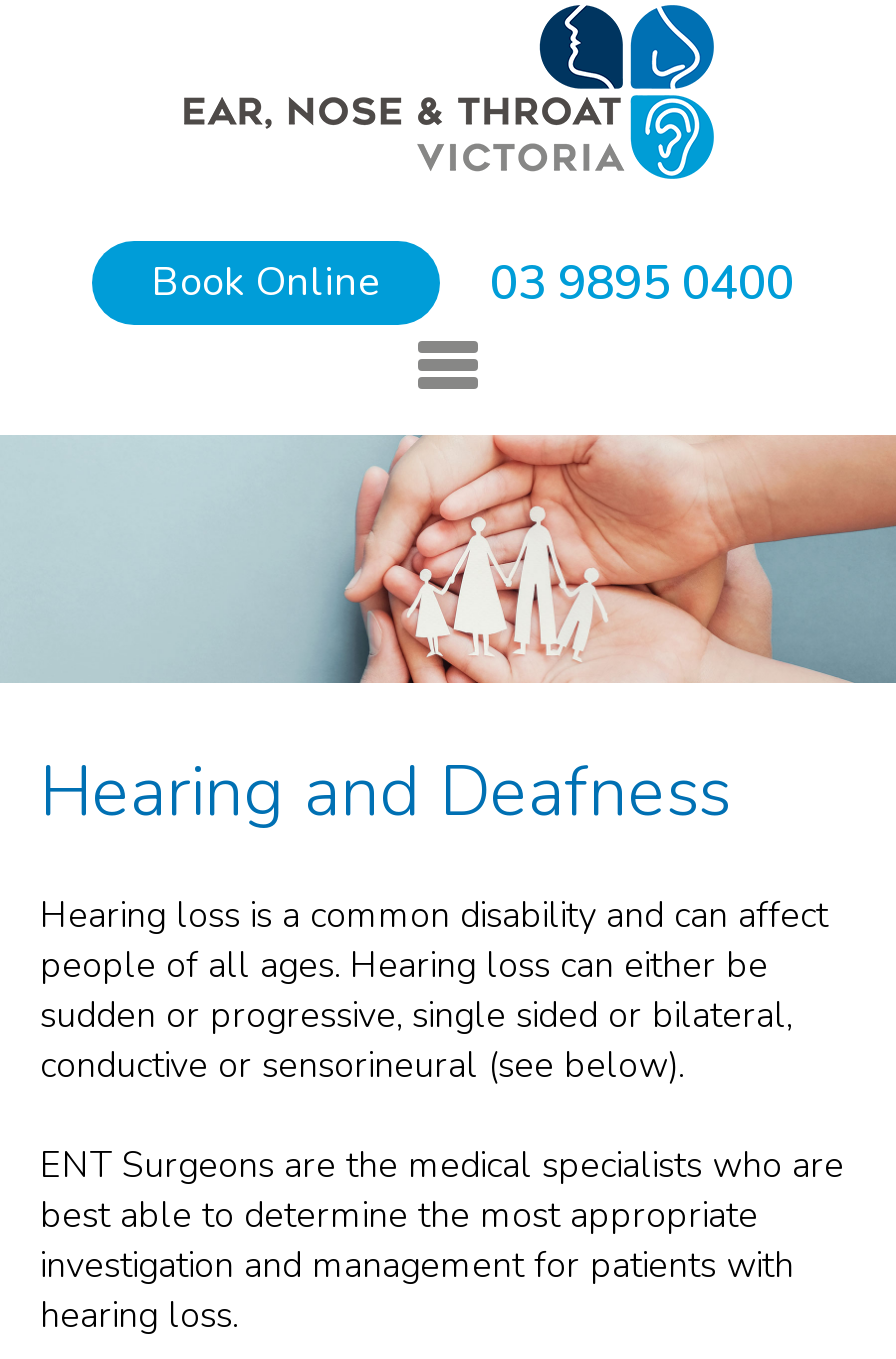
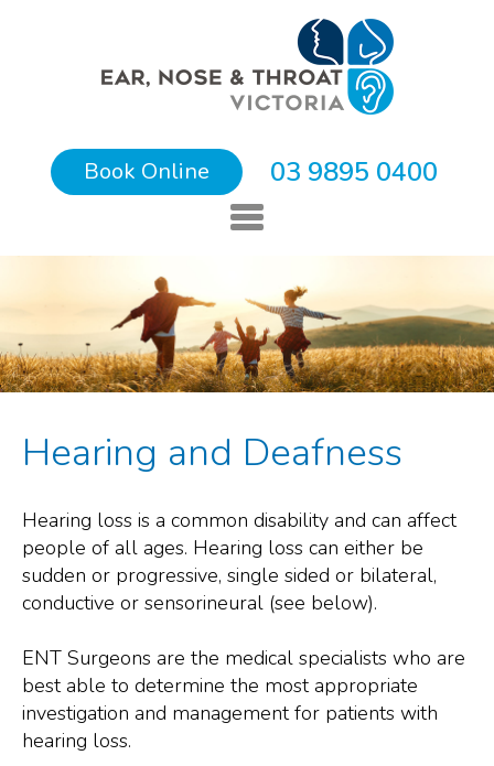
[6,433,890,685] [image] -> [3,257,491,393] [image]

